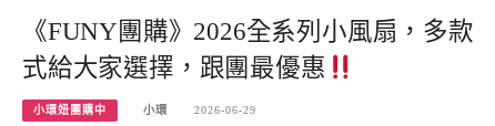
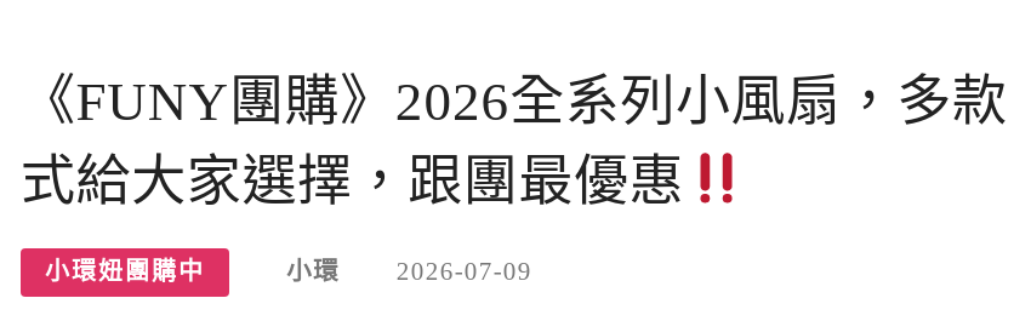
[194,103,256,116] 2026-06-29 -> [396,259,532,286] 2026-07-09

